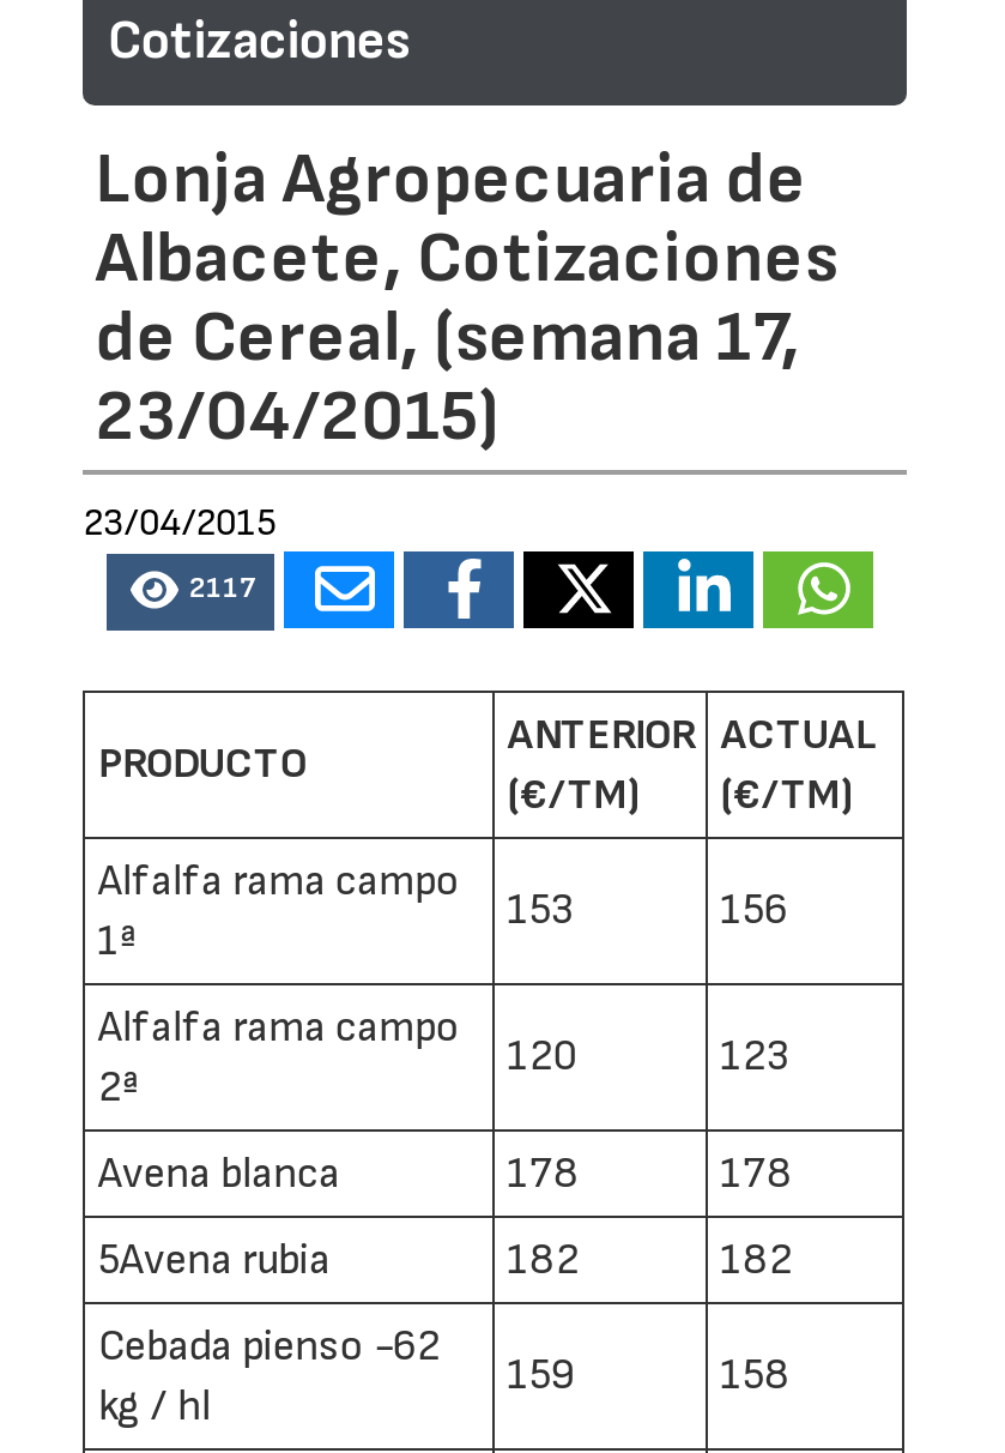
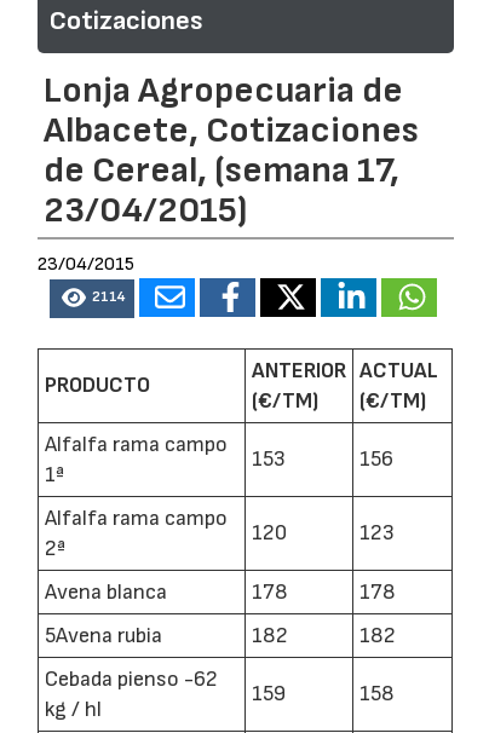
[190,571,257,607] 2117 -> [92,288,125,306] 2114

